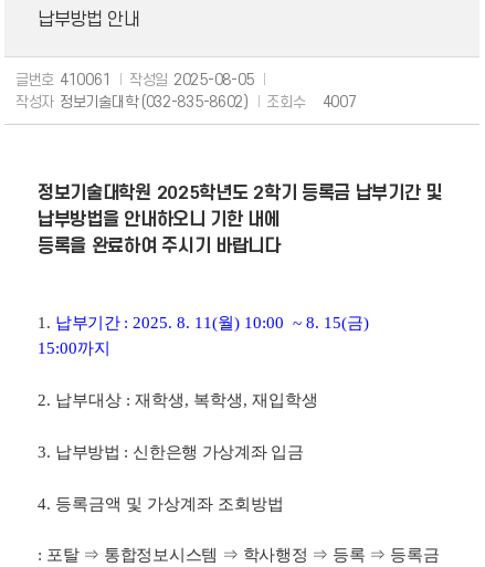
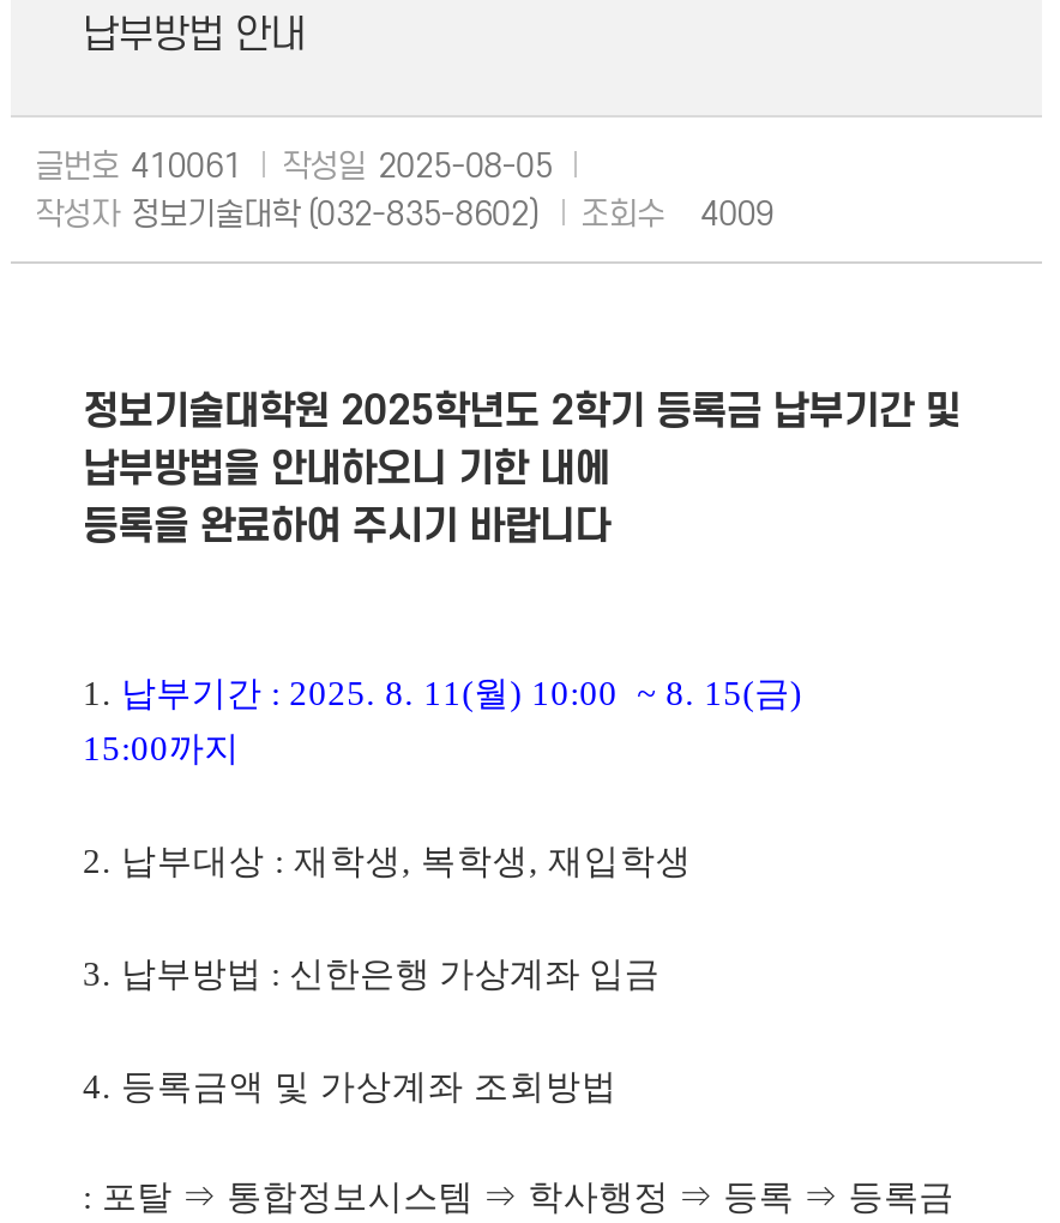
[15,94,356,110] 작성자 정보기술대학 (032-835-8602) 조회수 4007 -> [35,196,774,232] 작성자 정보기술대학 (032-835-8602) 조회수 4009

